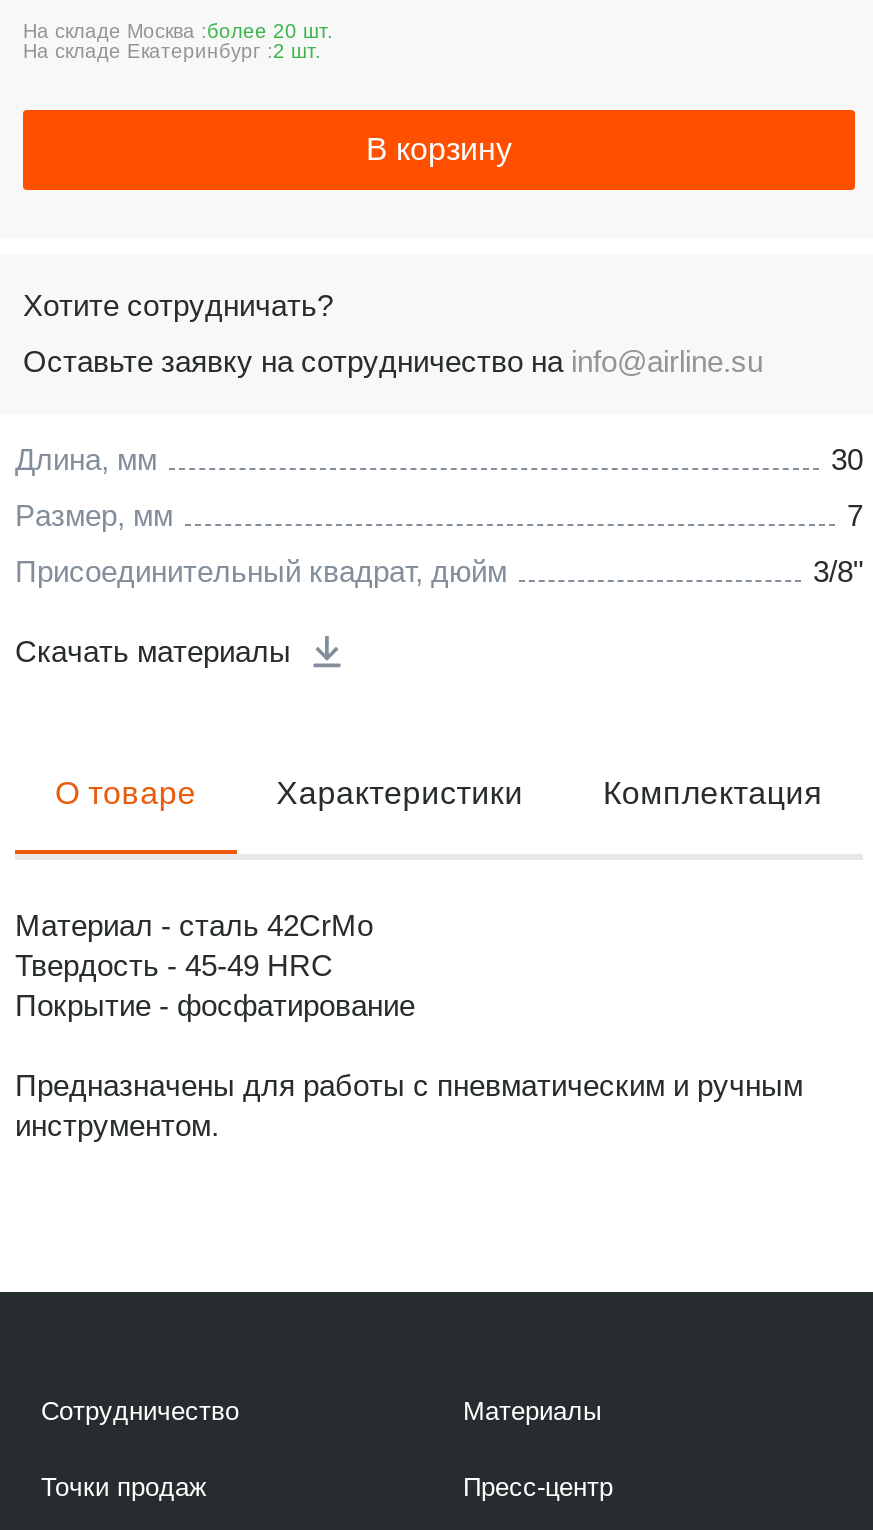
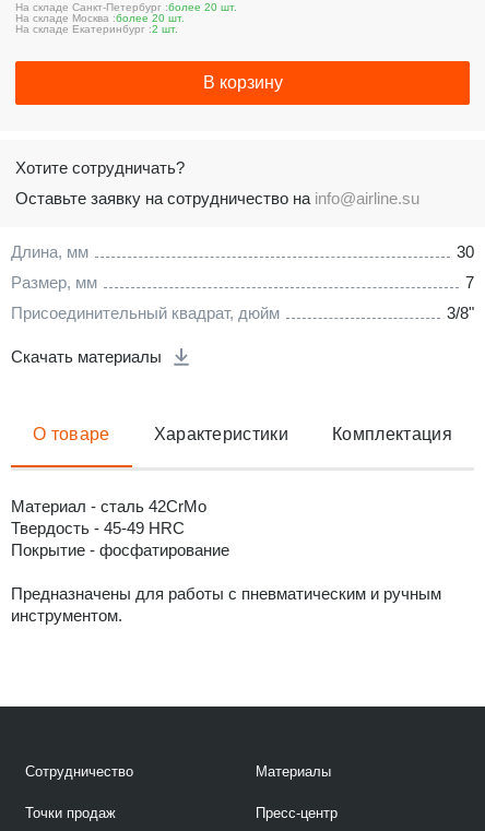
none -> [15,1,237,13] На складе Санкт-Петербург : более 20 шт.

